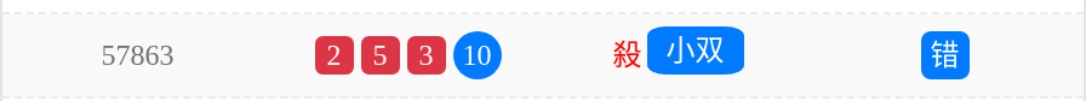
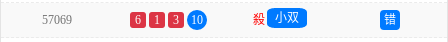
[101,38,174,72] 57863 -> [42,13,72,27] 57069
[327,38,341,72] 2 -> [135,13,141,27] 6
[373,38,387,72] 5 -> [154,13,160,27] 1

